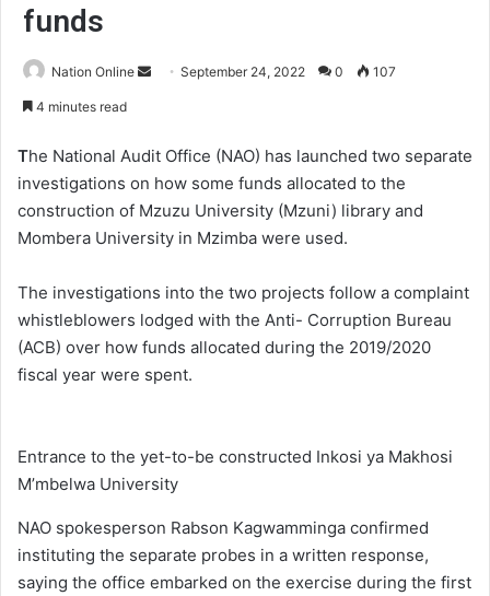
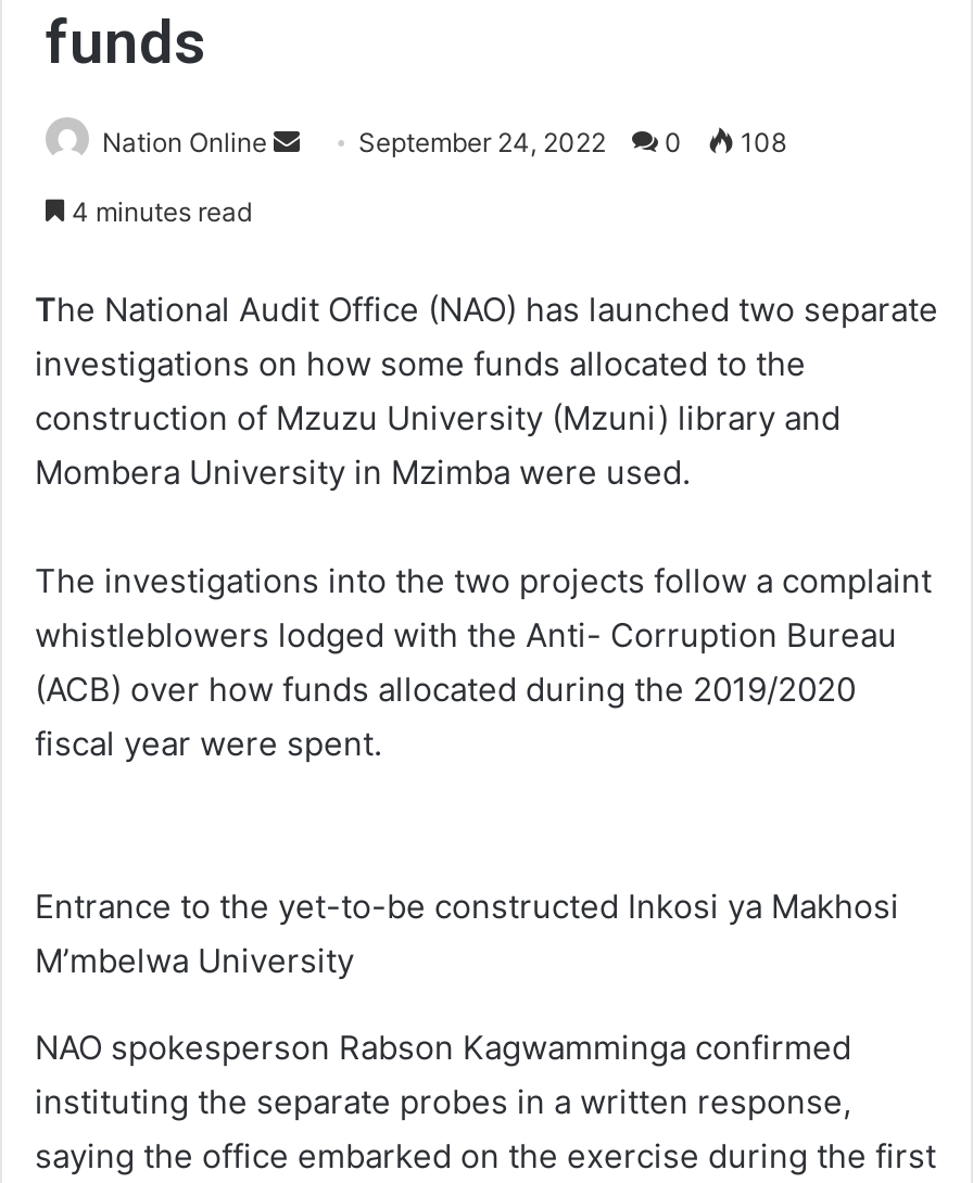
[370,63,396,80] 107 -> [734,125,786,158] 108

